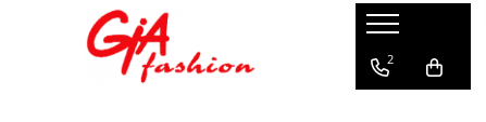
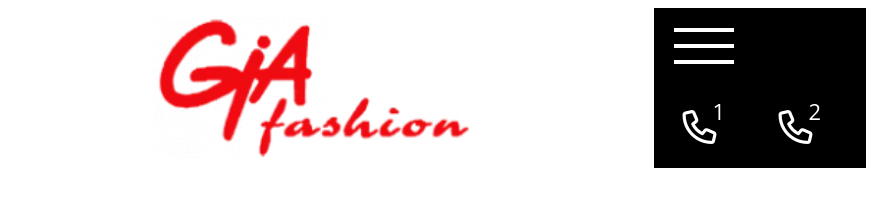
none -> [712,96,724,126] 1

